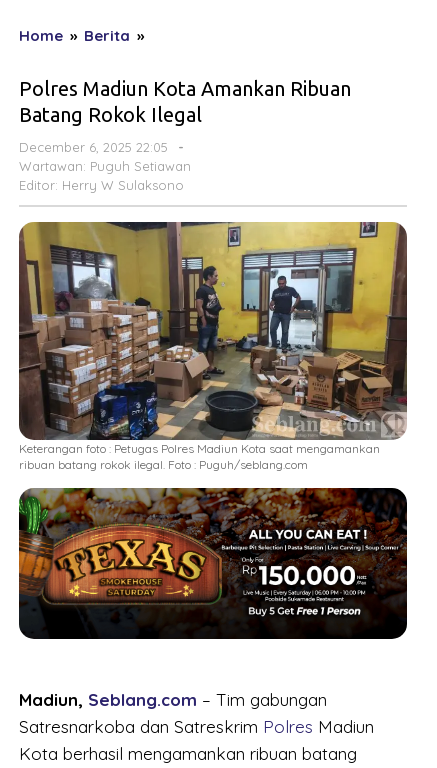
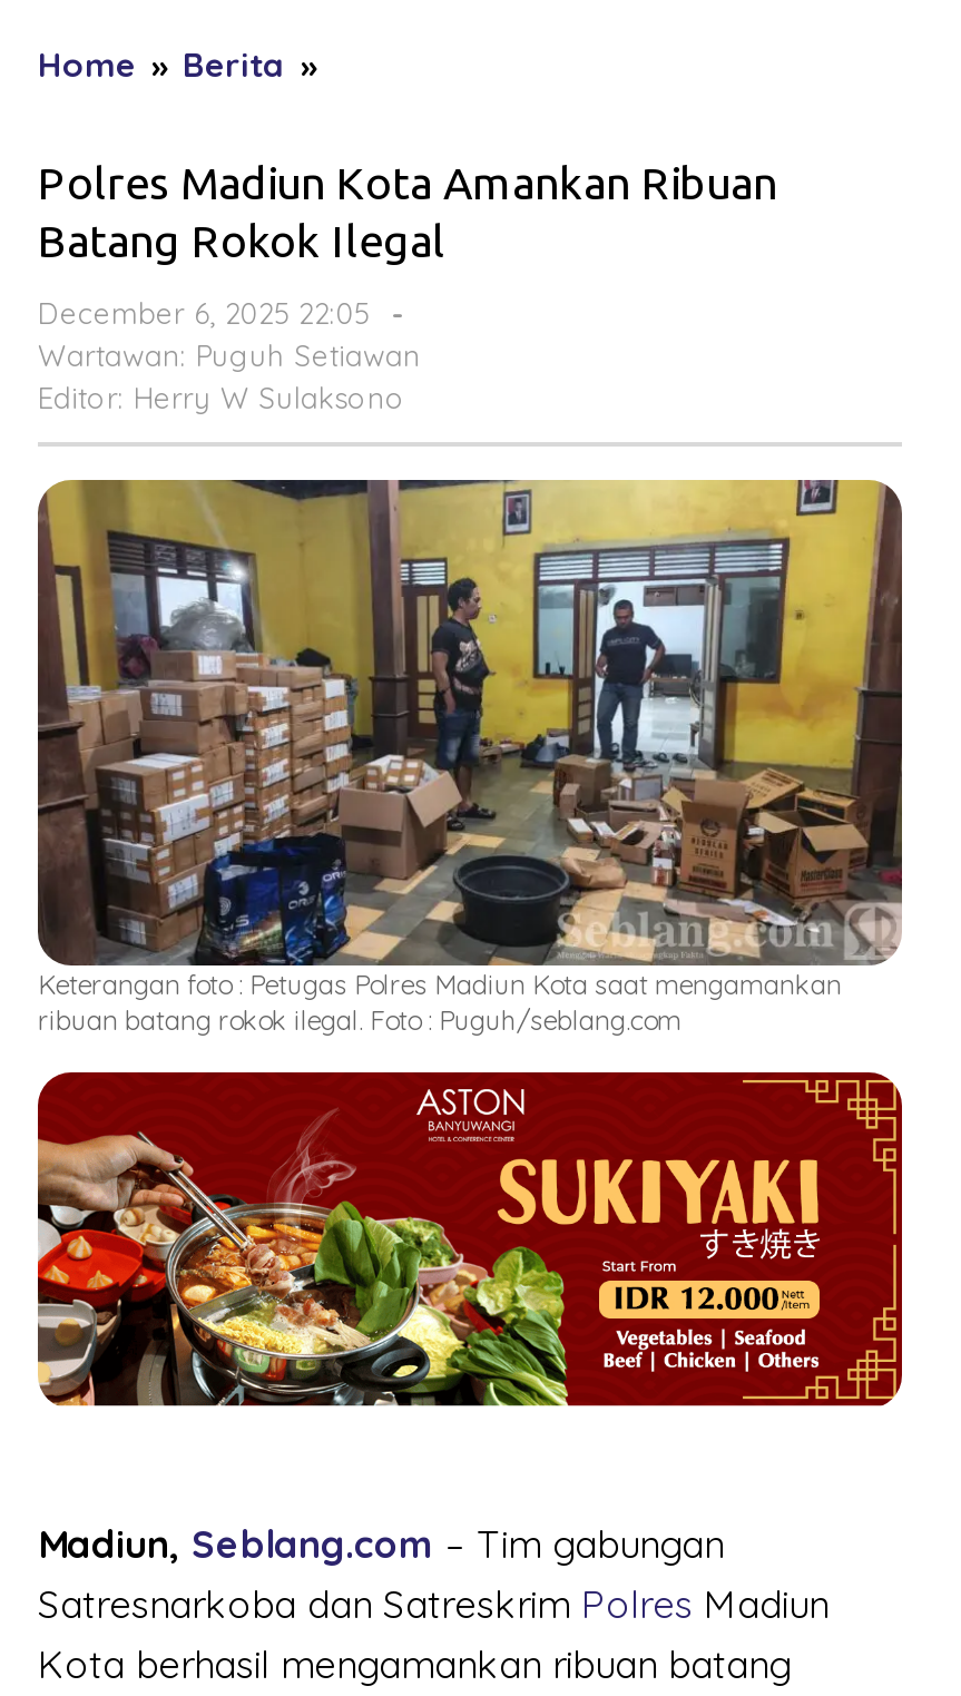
[18,487,408,640] [image] -> [36,1070,904,1409] [image]

